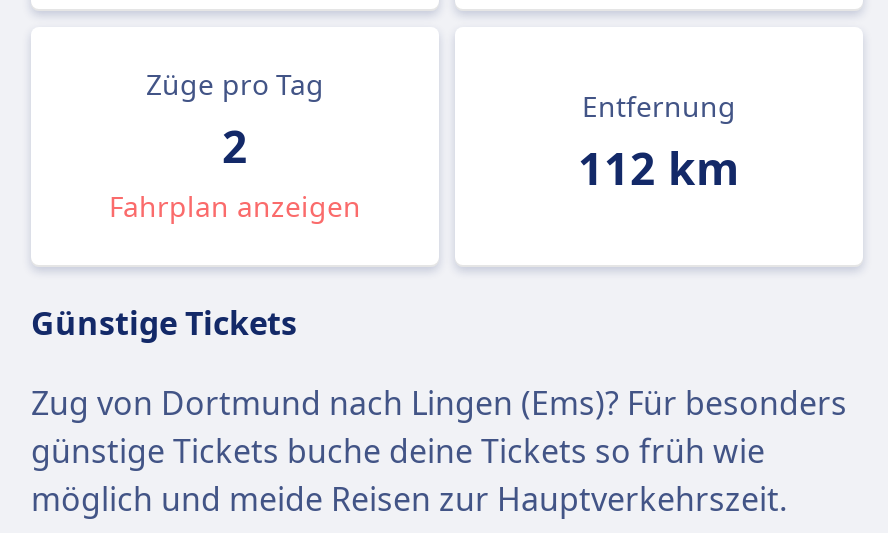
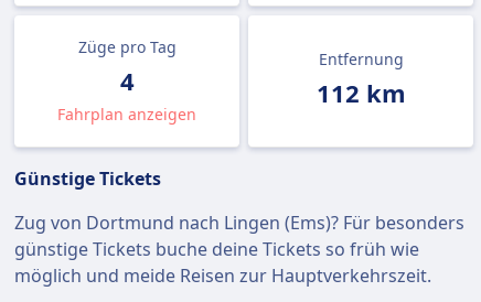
[222,115,248,175] 2 -> [120,64,134,97] 4

